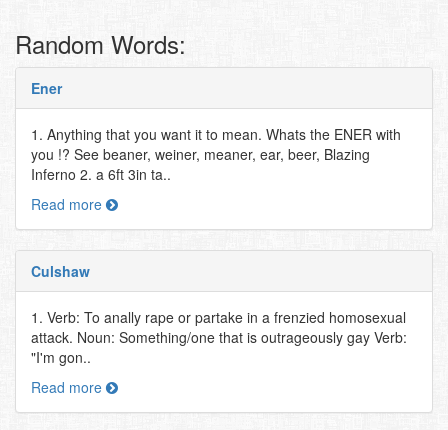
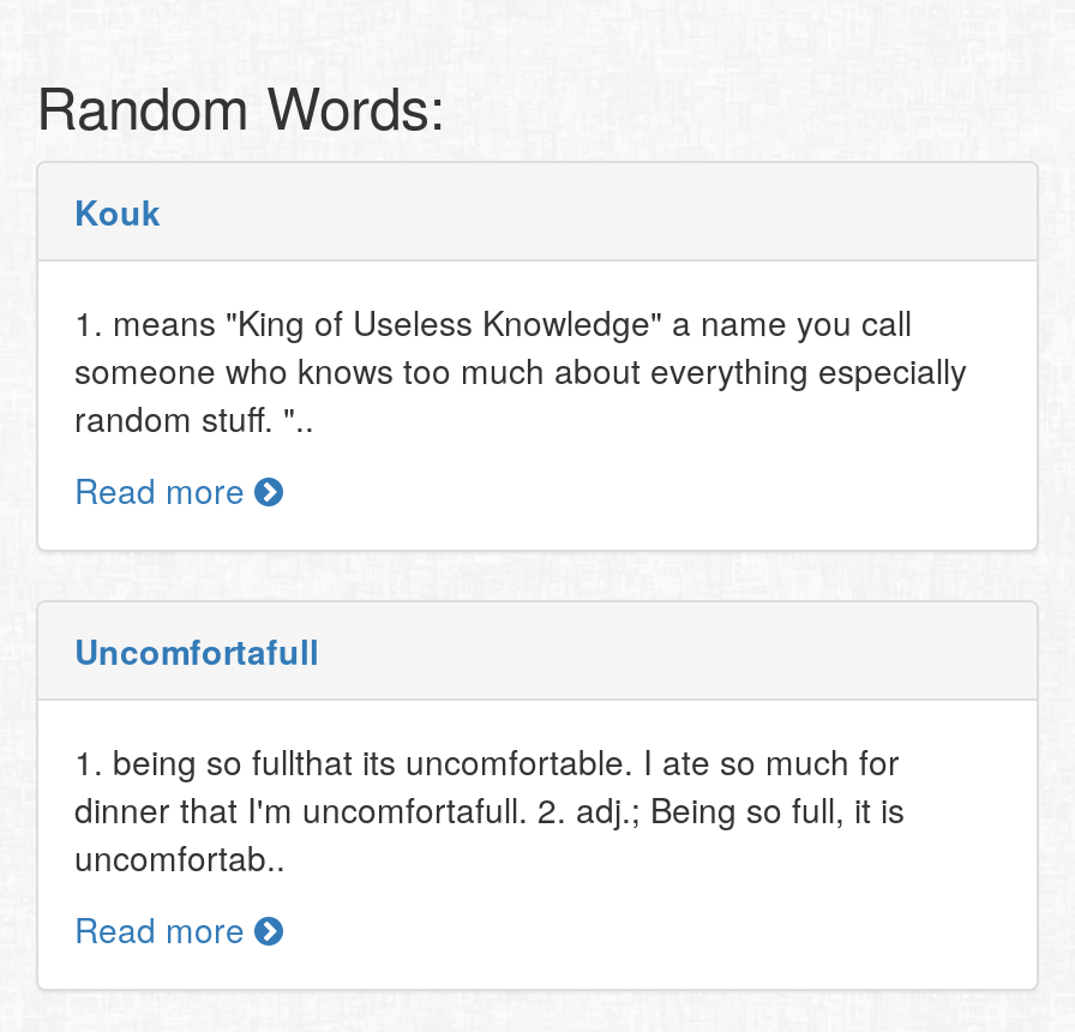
[31,78,62,98] Ener -> [74,187,161,235] Kouk
[31,124,401,184] 1. Anything that you want it to mean. Whats the ENER with | you !? See beaner, weiner, meaner, ear, beer, Blazing | Inferno 2. a 6ft 3in ta.. -> [74,298,967,442] 1. means "King of Useless Knowledge" a name you call | someone who knows too much about everything especially | random stuff. "..
[31,261,90,281] Culshaw -> [74,626,319,674] Uncomfortafull
[31,307,407,367] 1. Verb: To anally rape or partake in a frenzied homosexual | attack. Noun: Something/one that is outrageously gay Verb: | "I'm gon.. -> [74,737,905,881] 1. being so fullthat its uncomfortable. I ate so much for | dinner that I'm uncomfortafull. 2. adj.; Being so full, it is | uncomfortab..

